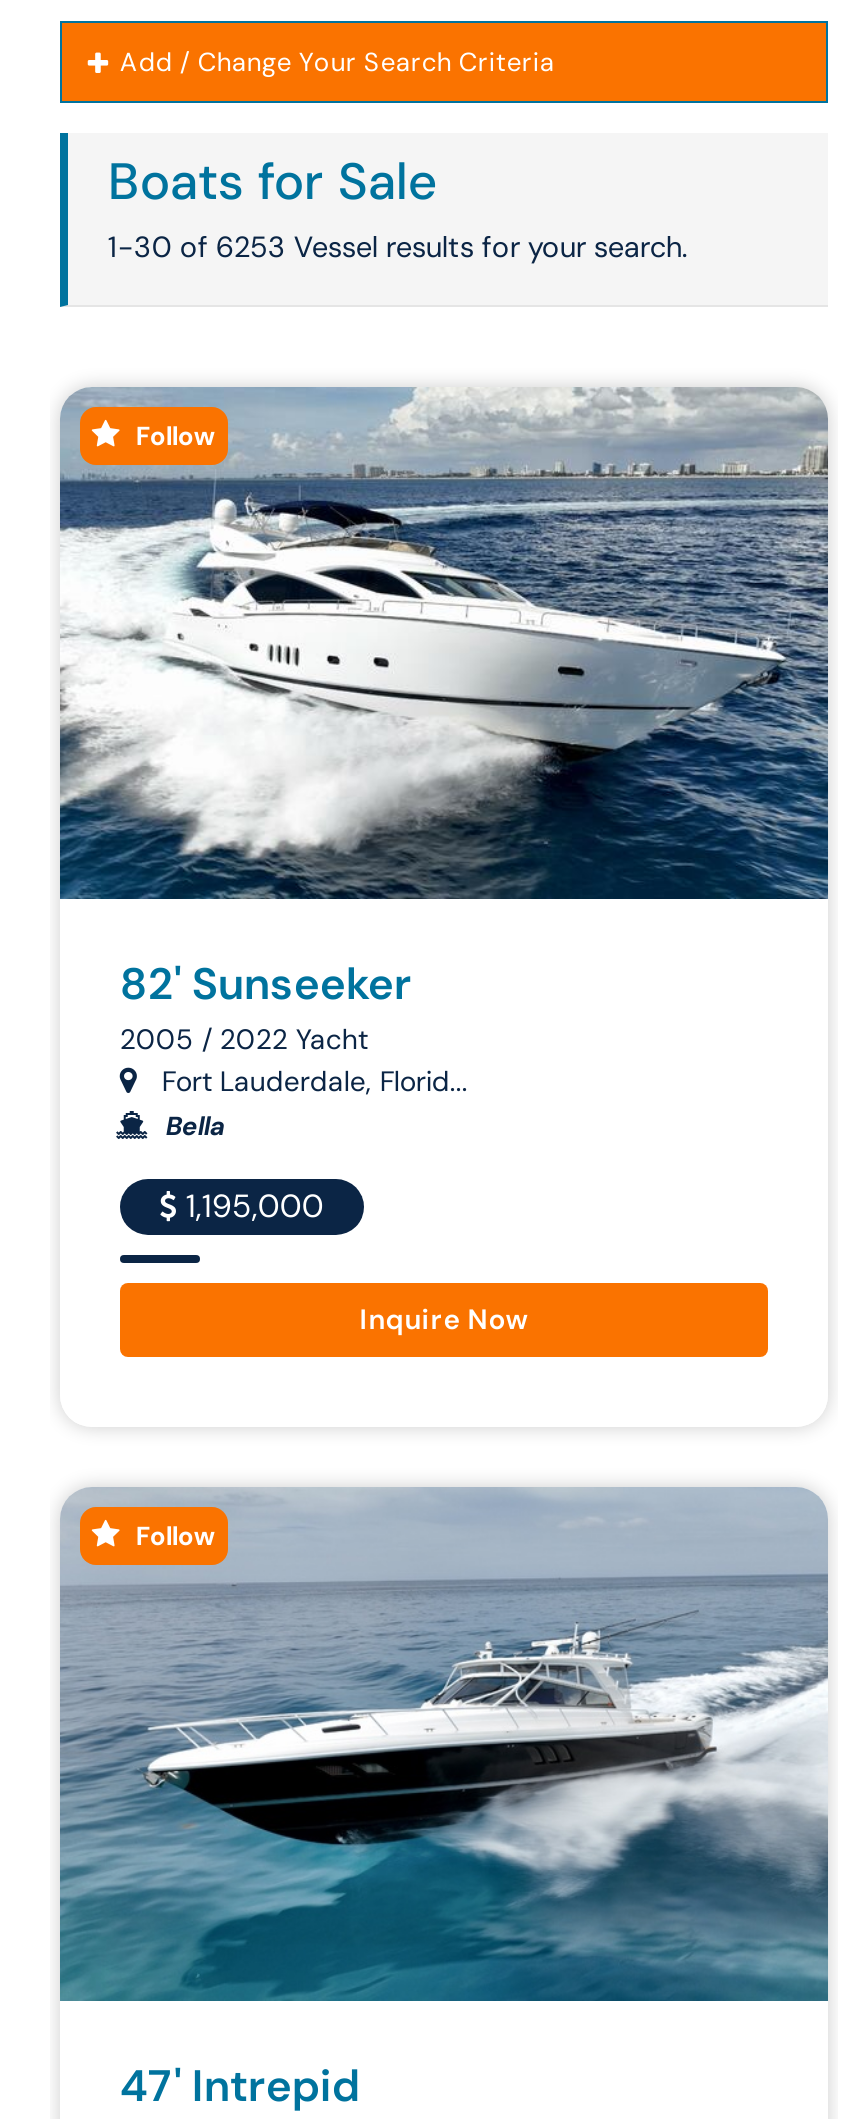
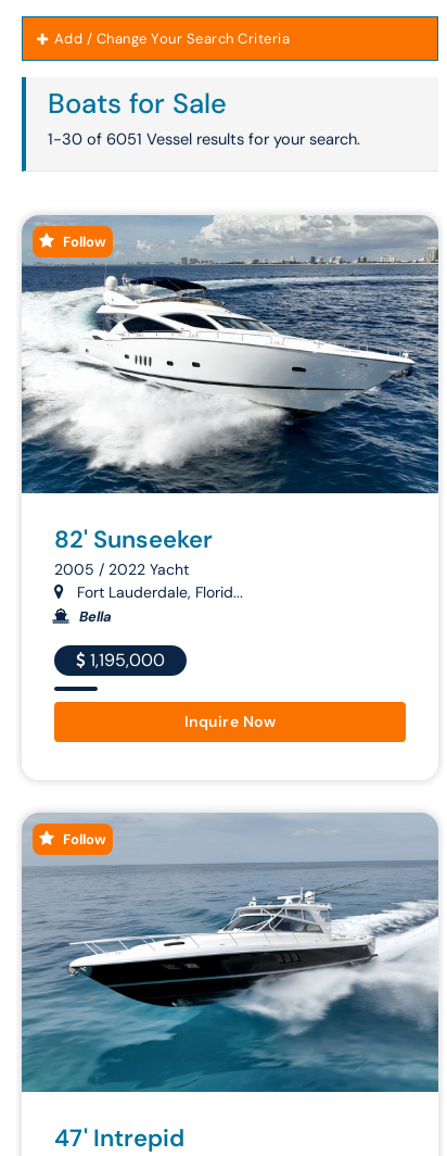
[108,230,688,268] 1-30 of 6253 Vessel results for your search. -> [48,130,360,150] 1-30 of 6051 Vessel results for your search.

